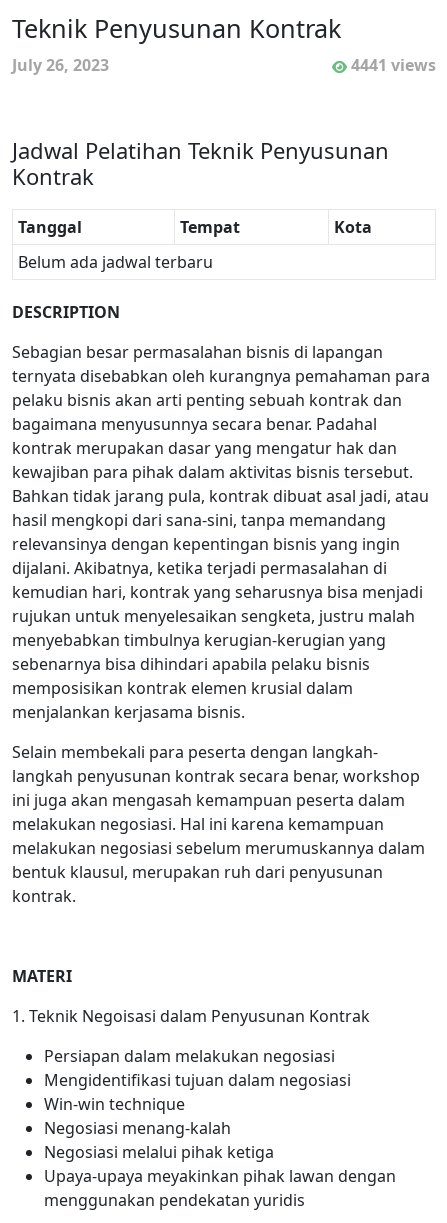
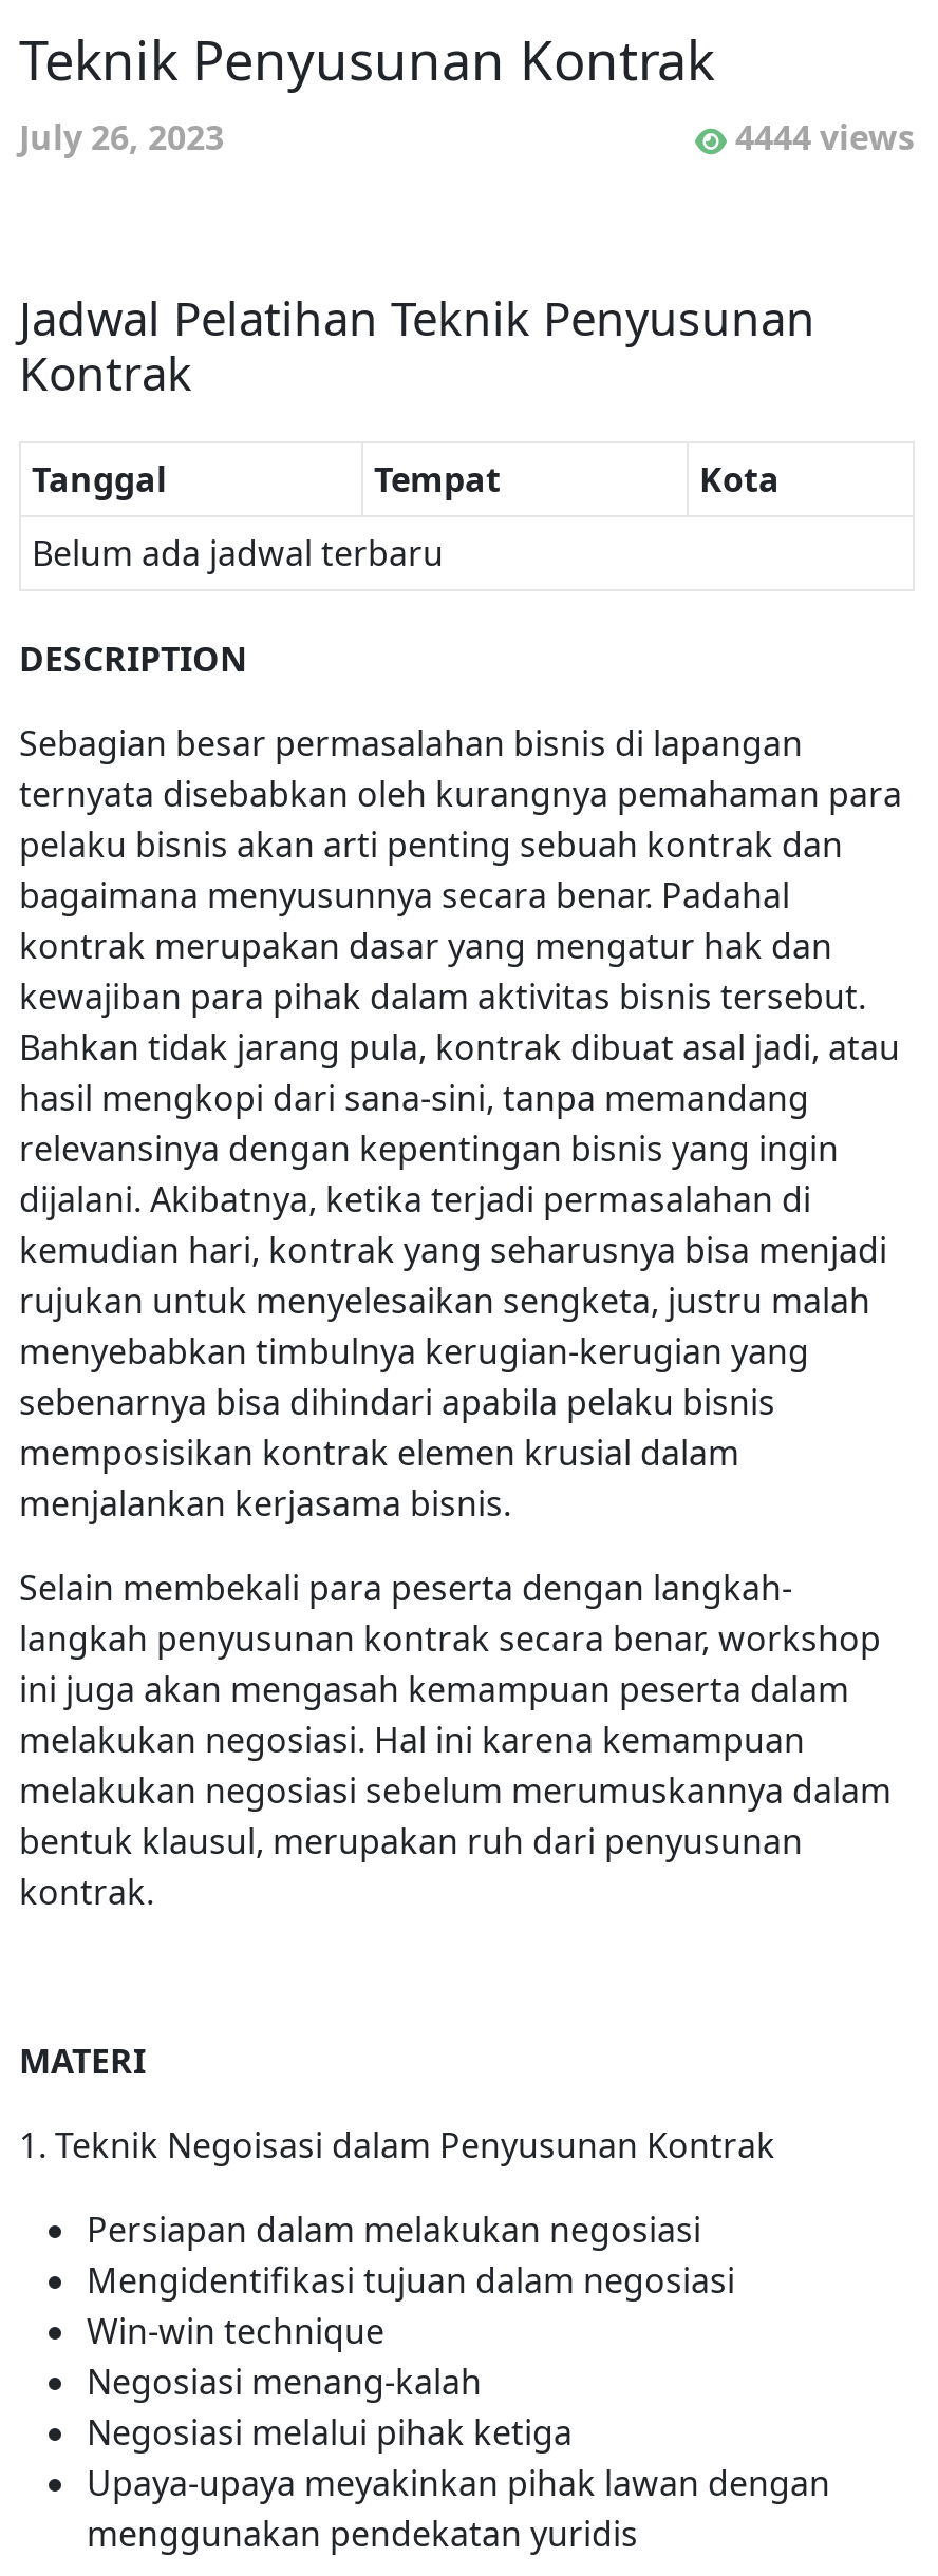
[351,54,436,76] 4441 views -> [735,114,915,161] 4444 views

